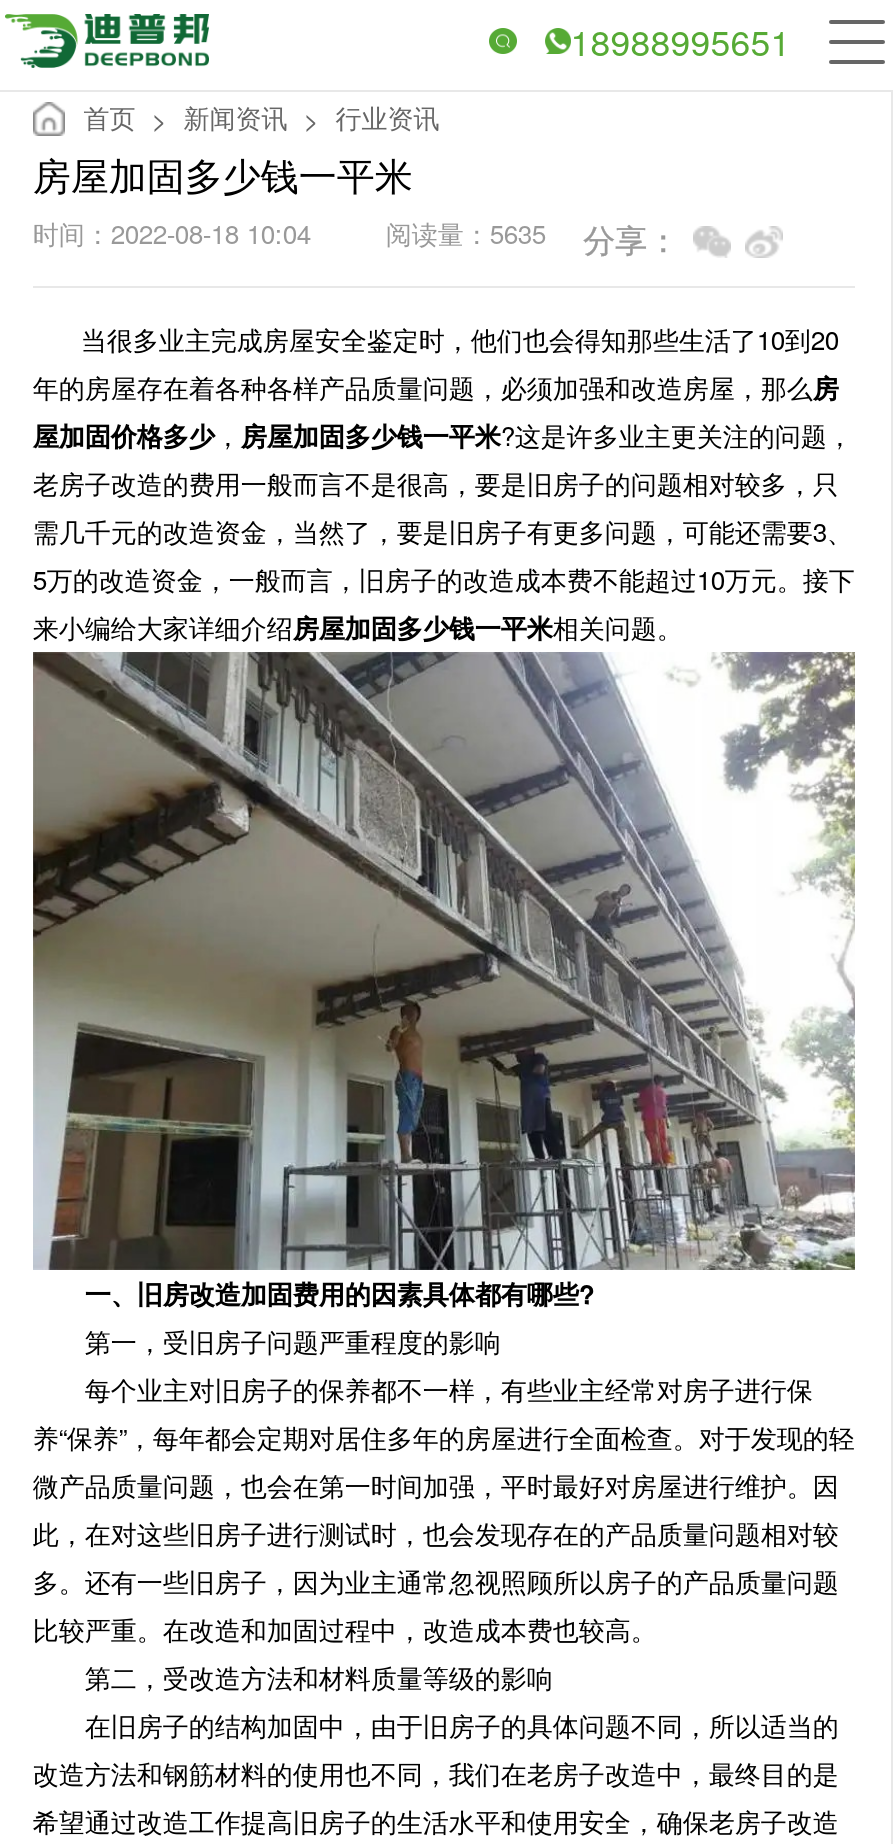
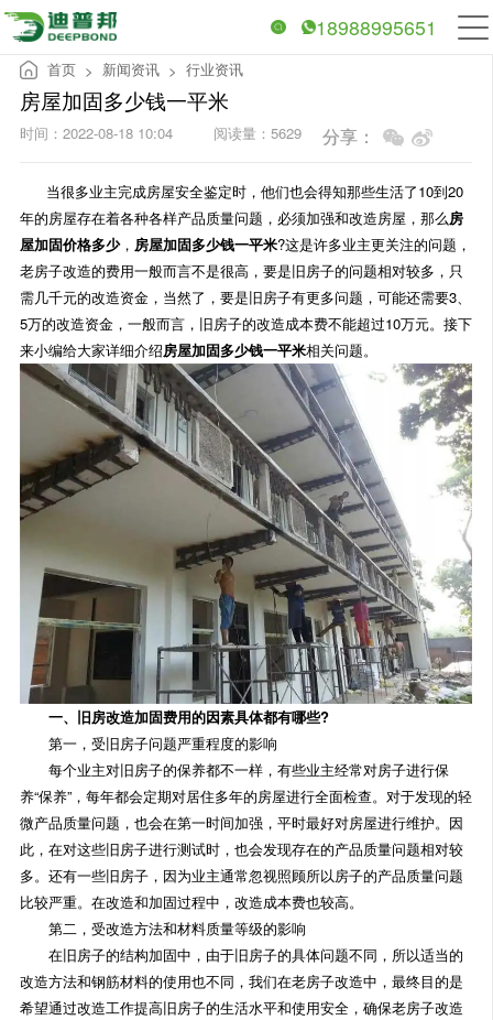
[33,215,679,262] 时间：2022-08-18 10:04 阅读量：5635 分享： -> [20,123,375,148] 时间：2022-08-18 10:04 阅读量：5629 分享：

